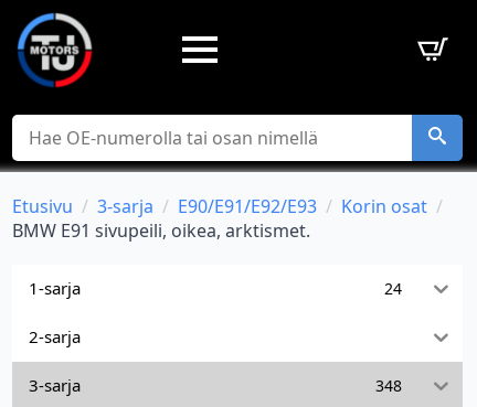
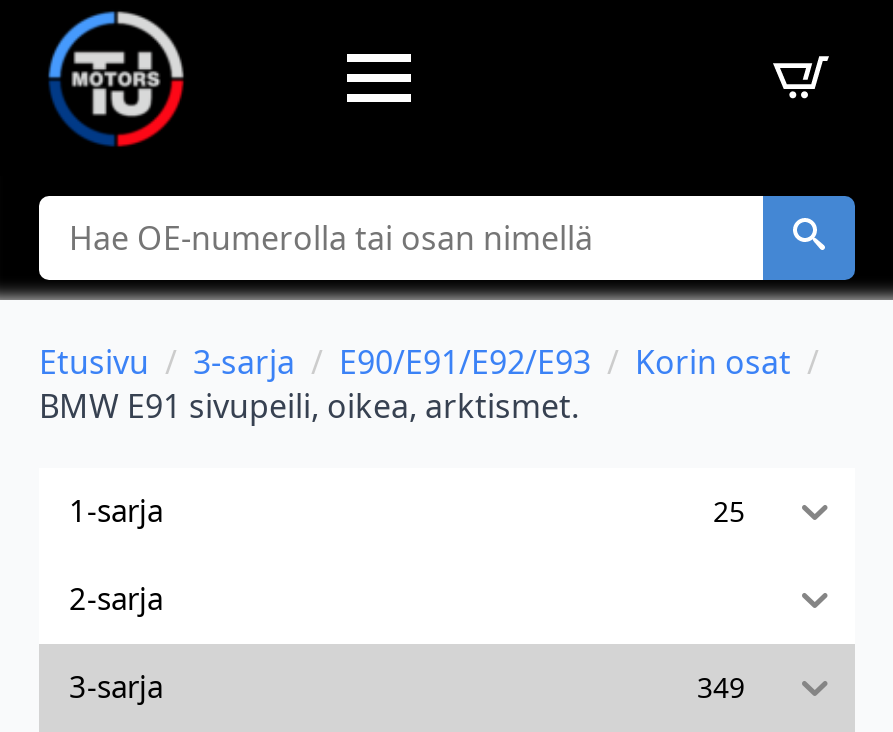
[384,278,402,299] 24 -> [713,492,745,530] 25
[375,375,402,396] 348 -> [697,668,745,706] 349

